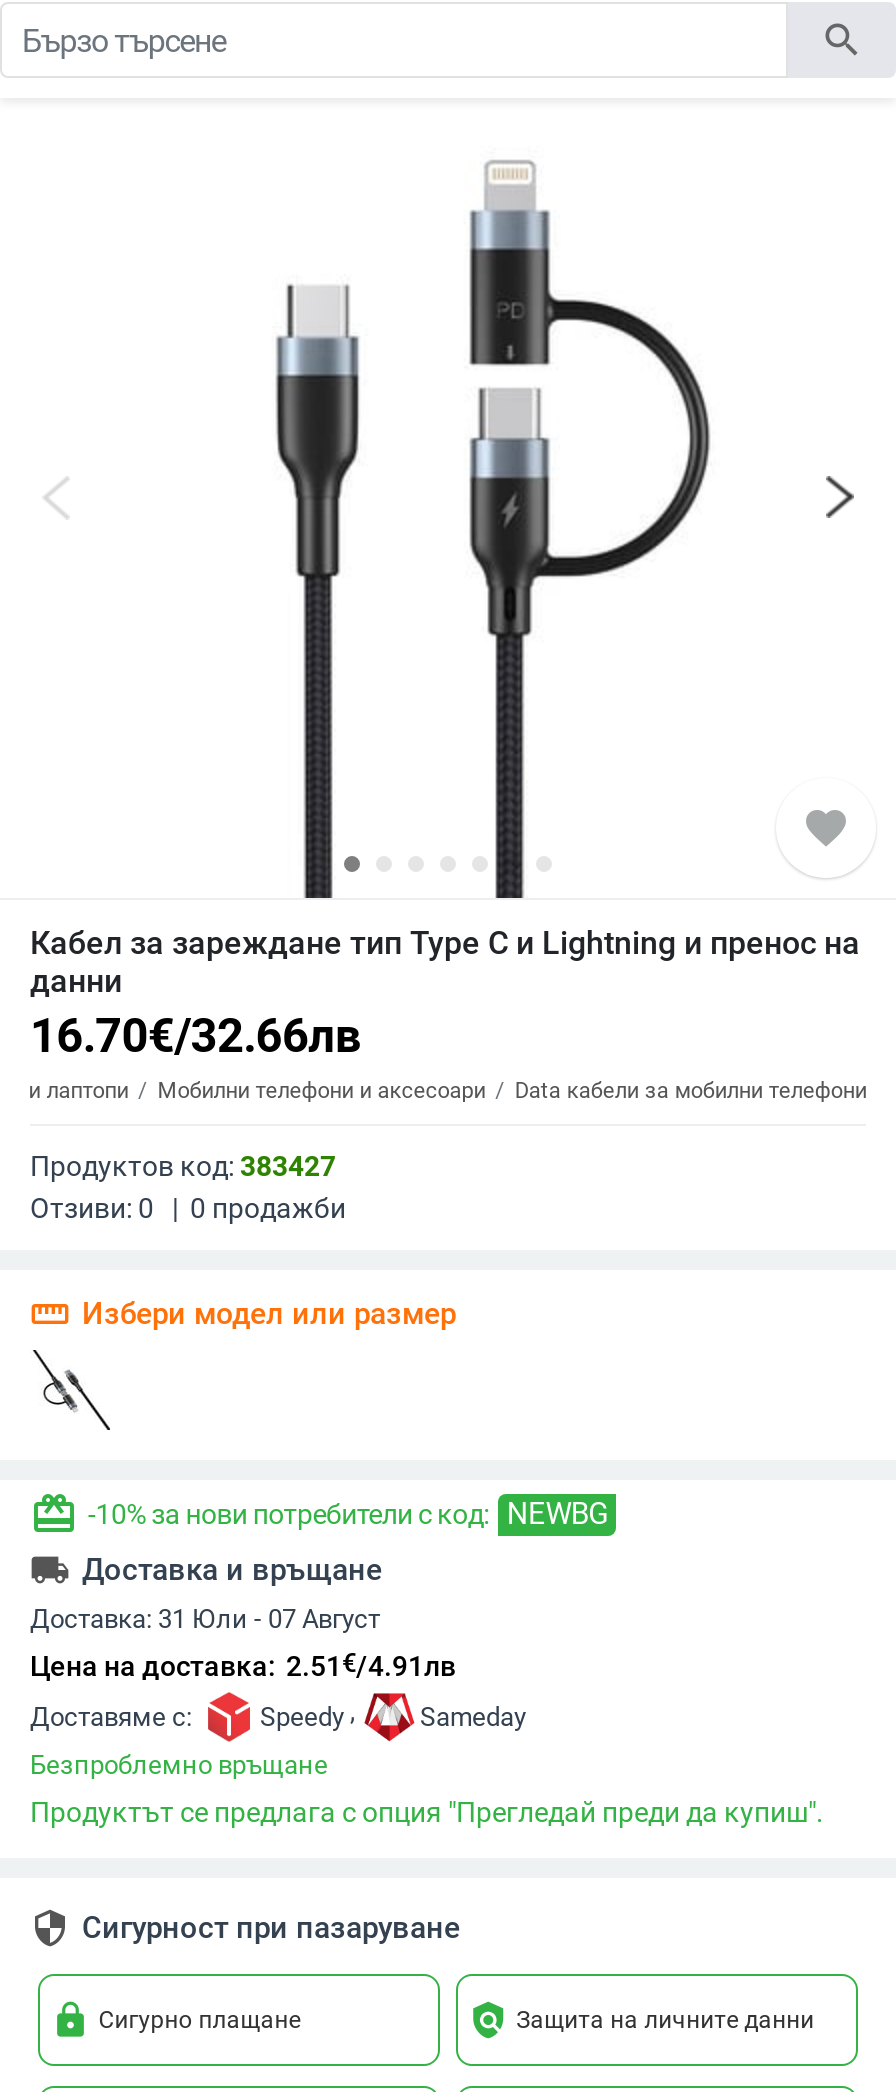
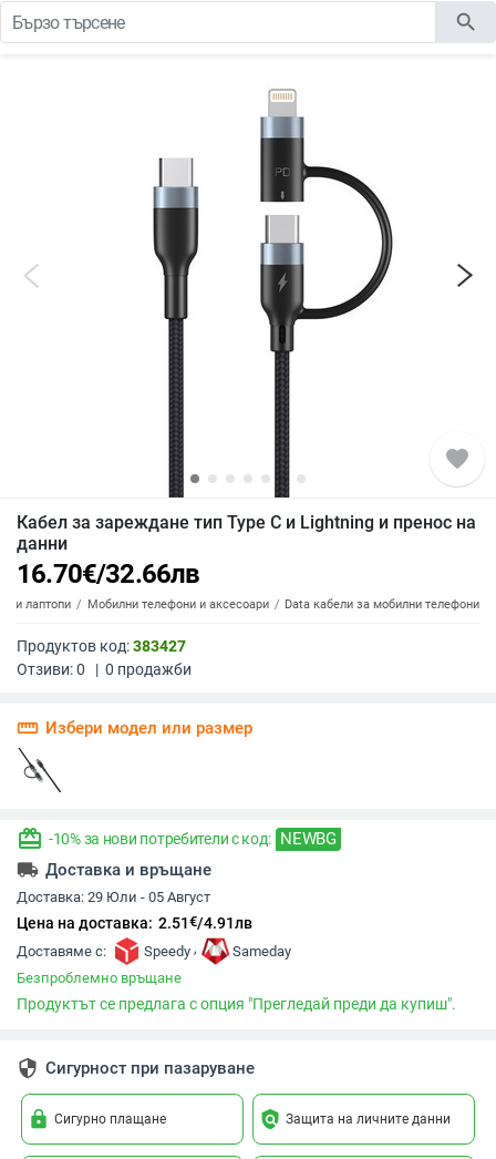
[30,1604,380,1634] Доставка: 31 Юли - 07 Август -> [17,889,210,905] Доставка: 29 Юли - 05 Август

